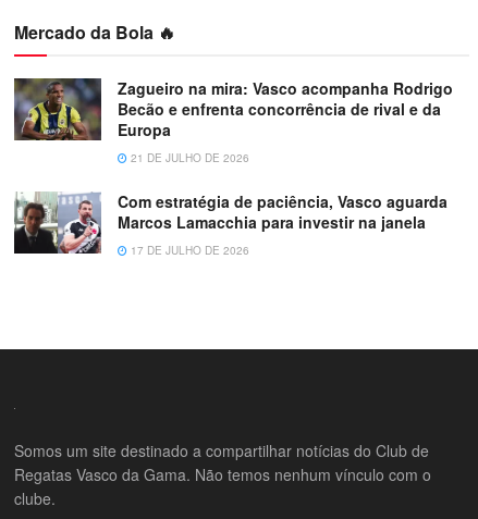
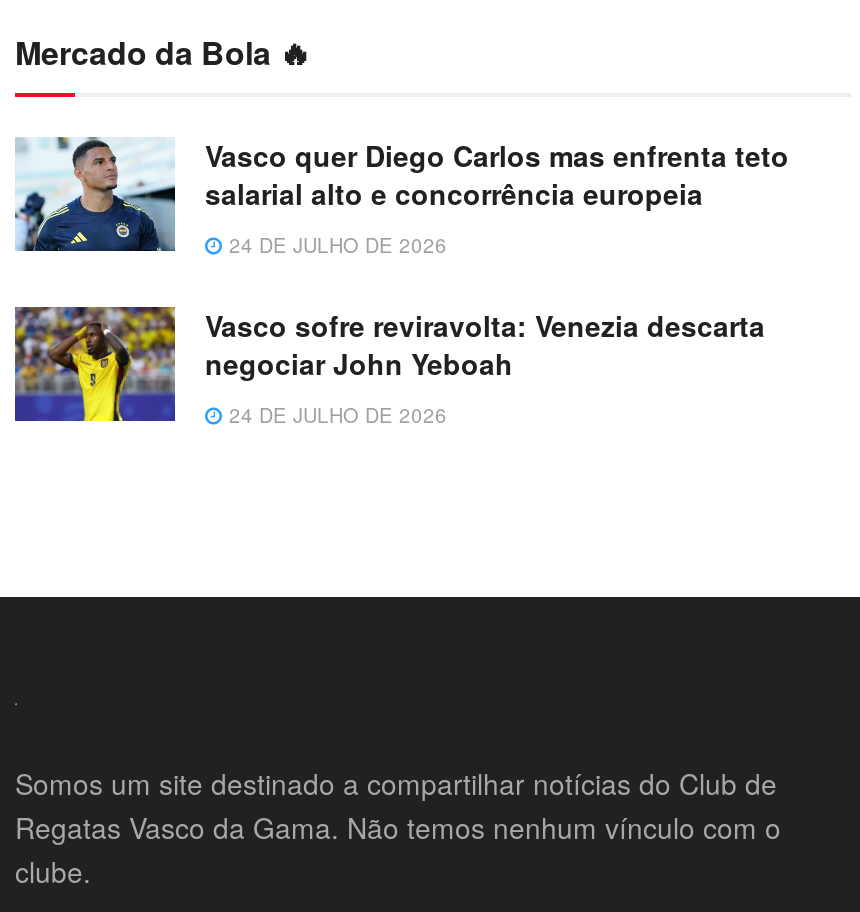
[13,77,453,166] [image] | Zagueiro na mira: Vasco acompanha Rodrigo | Becão e enfrenta concorrência de rival e da | Europa | 21 DE JULHO DE 2026 -> [15,136,789,260] [image] | Vasco quer Diego Carlos mas enfrenta teto | salarial alto e concorrência europeia | 24 DE JULHO DE 2026
[13,191,448,258] [image] | Com estratégia de paciência, Vasco aguarda | Marcos Lamacchia para investir na janela | 17 DE JULHO DE 2026 -> [13,305,765,430] [image] | Vasco sofre reviravolta: Venezia descarta | negociar John Yeboah | 24 DE JULHO DE 2026

